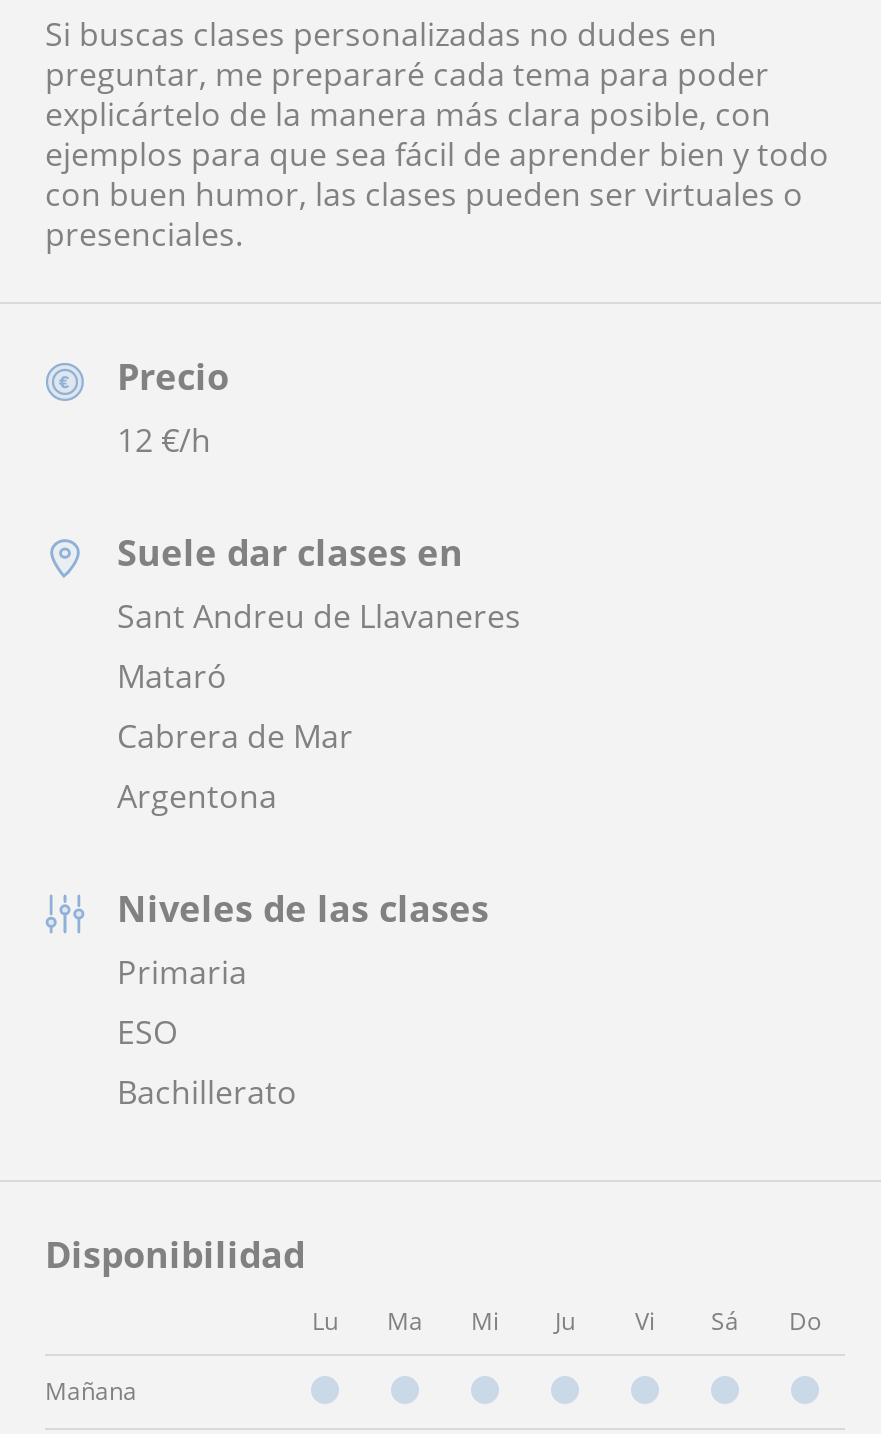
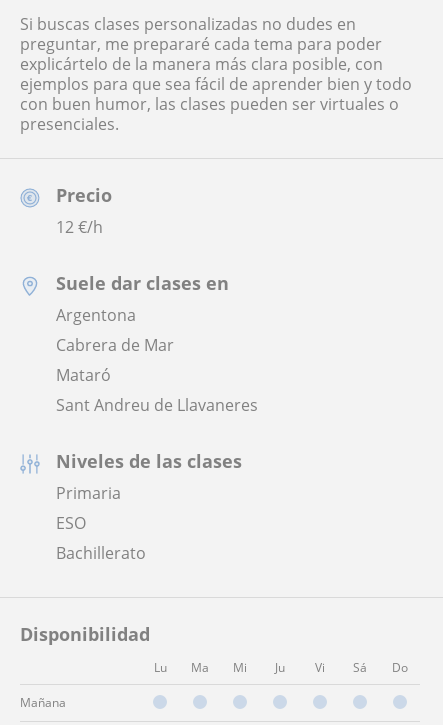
moved [117,595,521,759] -> [56,334,258,416]: Cabrera de Mar | Mataró | Sant Andreu de Llavaneres
moved [117,775,277,819] -> [56,304,136,326]: Argentona

